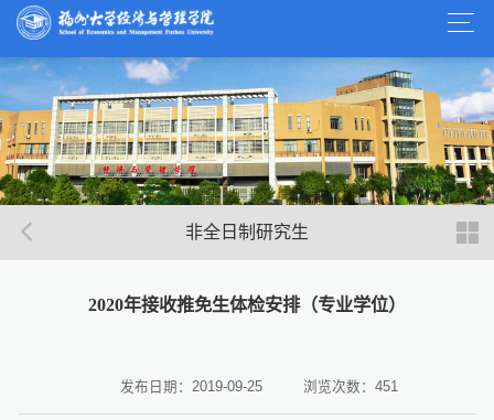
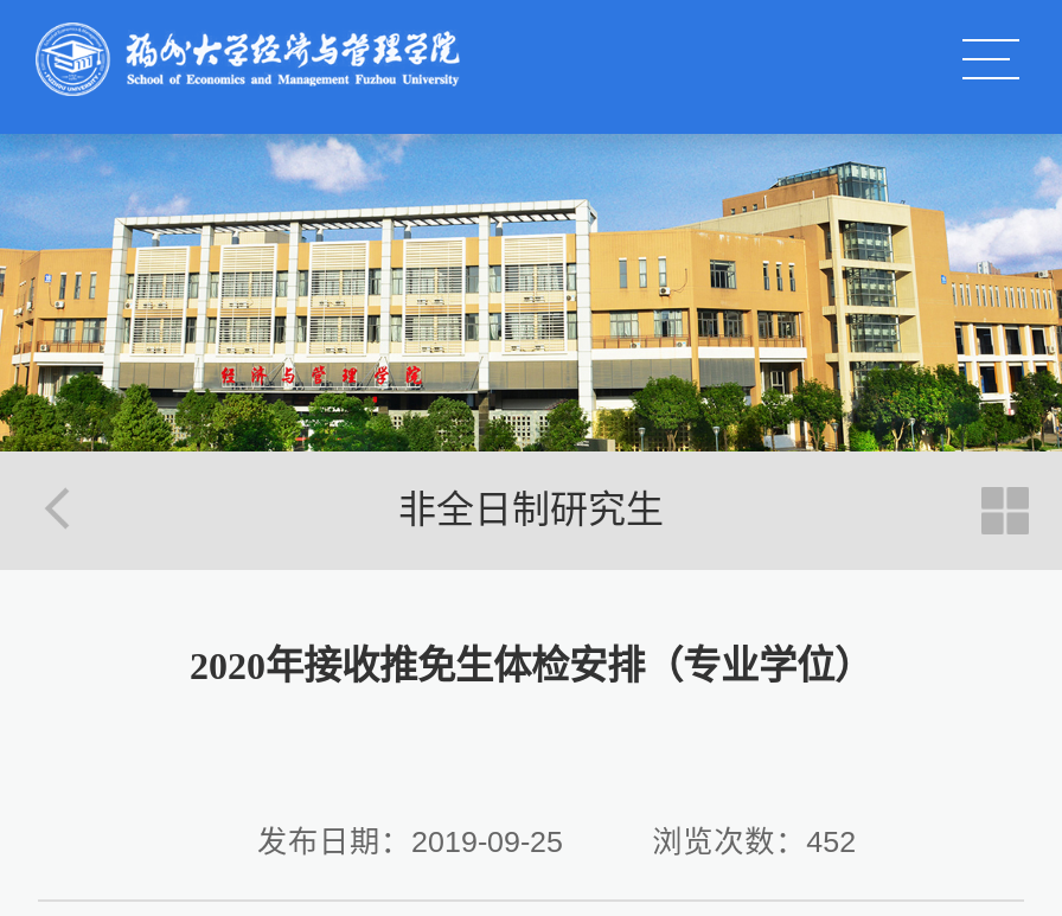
[303,379,398,395] 浏览次数：451 -> [652,826,856,859] 浏览次数：452

